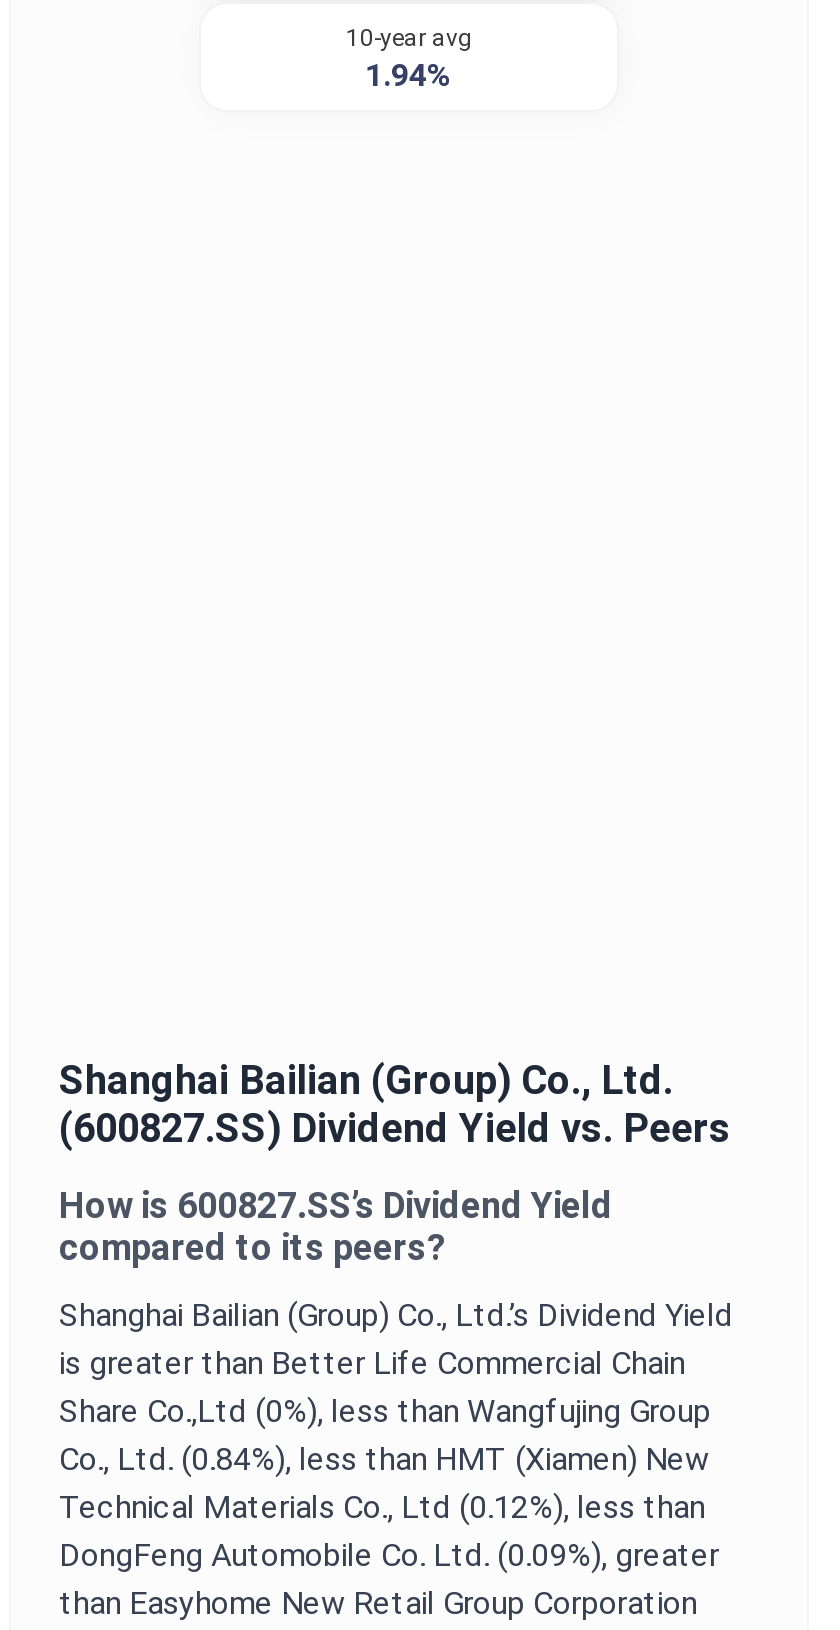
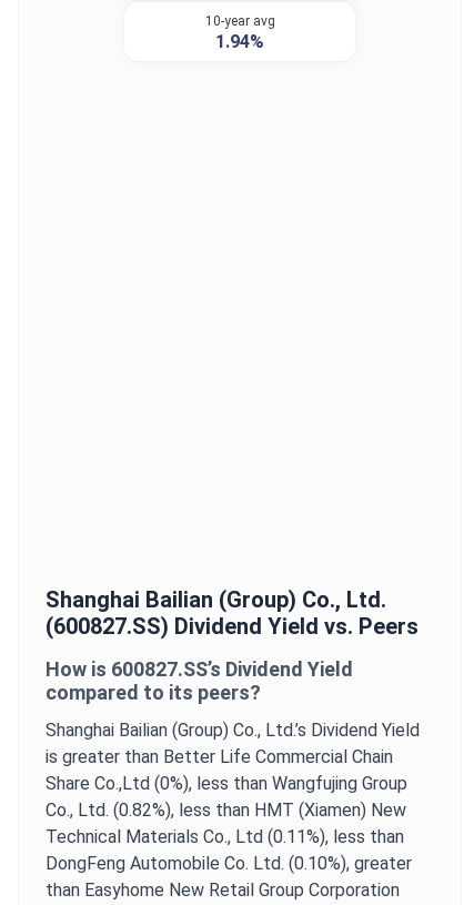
[59,1440,709,1478] Co., Ltd. (0.84%), less than HMT (Xiamen) New -> [46,800,406,821] Co., Ltd. (0.82%), less than HMT (Xiamen) New
[59,1488,705,1526] Technical Materials Co., Ltd (0.12%), less than -> [46,826,404,847] Technical Materials Co., Ltd (0.11%), less than
[59,1536,719,1574] DongFeng Automobile Co. Ltd. (0.09%), greater -> [46,853,412,874] DongFeng Automobile Co. Ltd. (0.10%), greater

